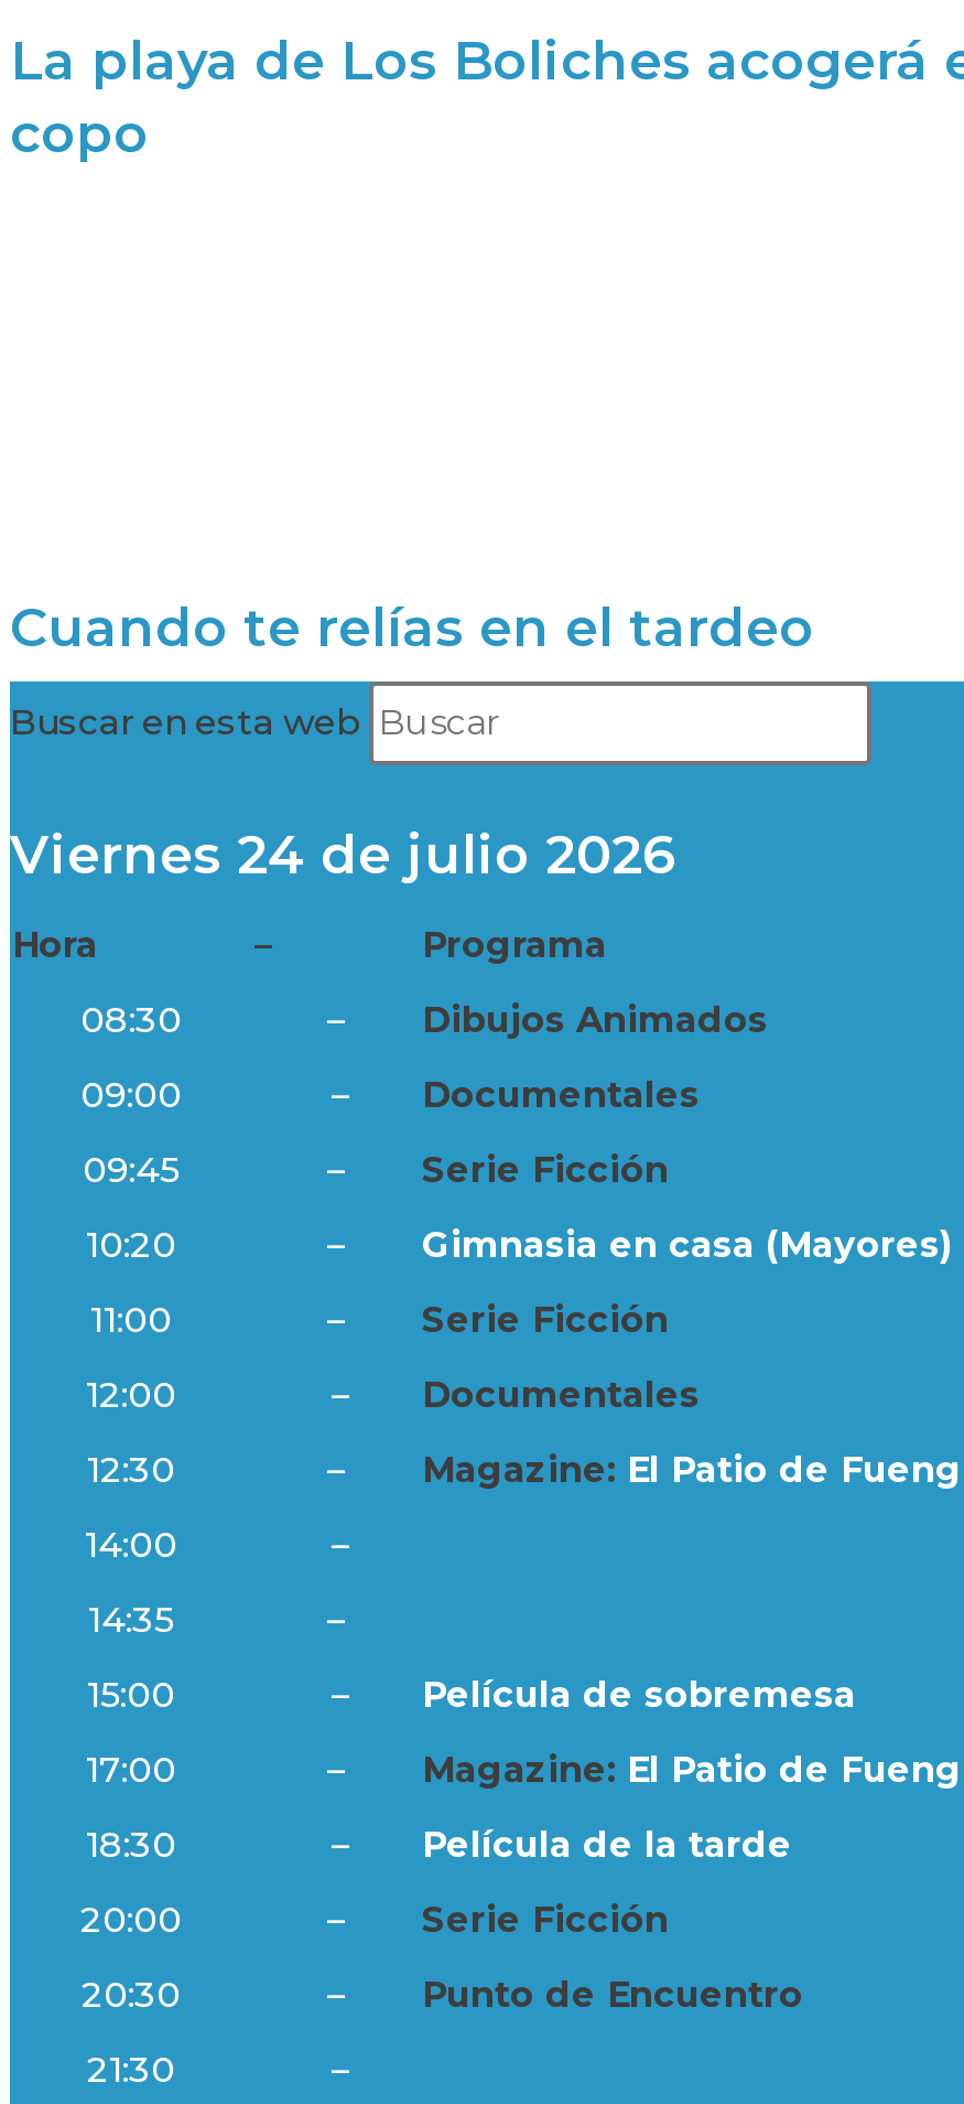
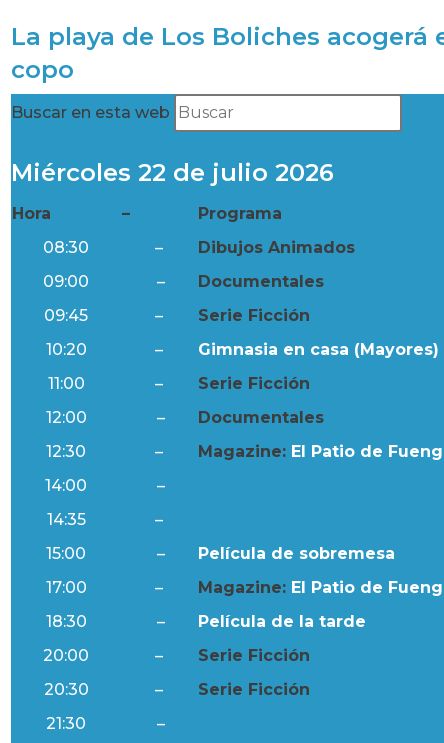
[10,595,814,659] Cuando te relías en el tardeo -> none
[10,822,675,886] Viernes 24 de julio 2026 -> [11,158,334,187] Miércoles 22 de julio 2026
[422,1973,803,2015] Punto de Encuentro -> [198,680,310,699] Serie Ficción

